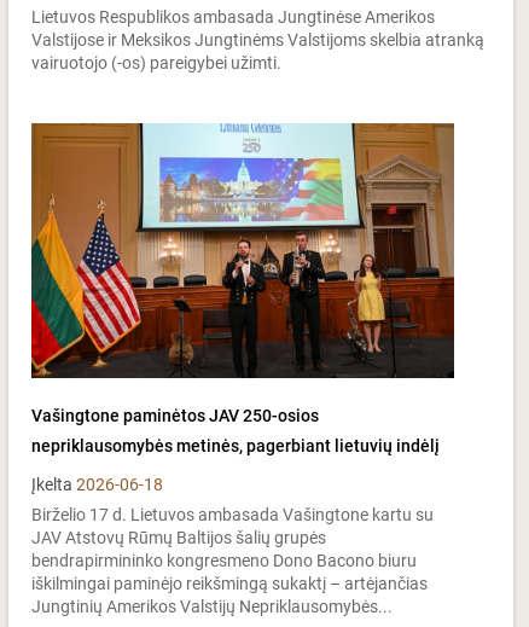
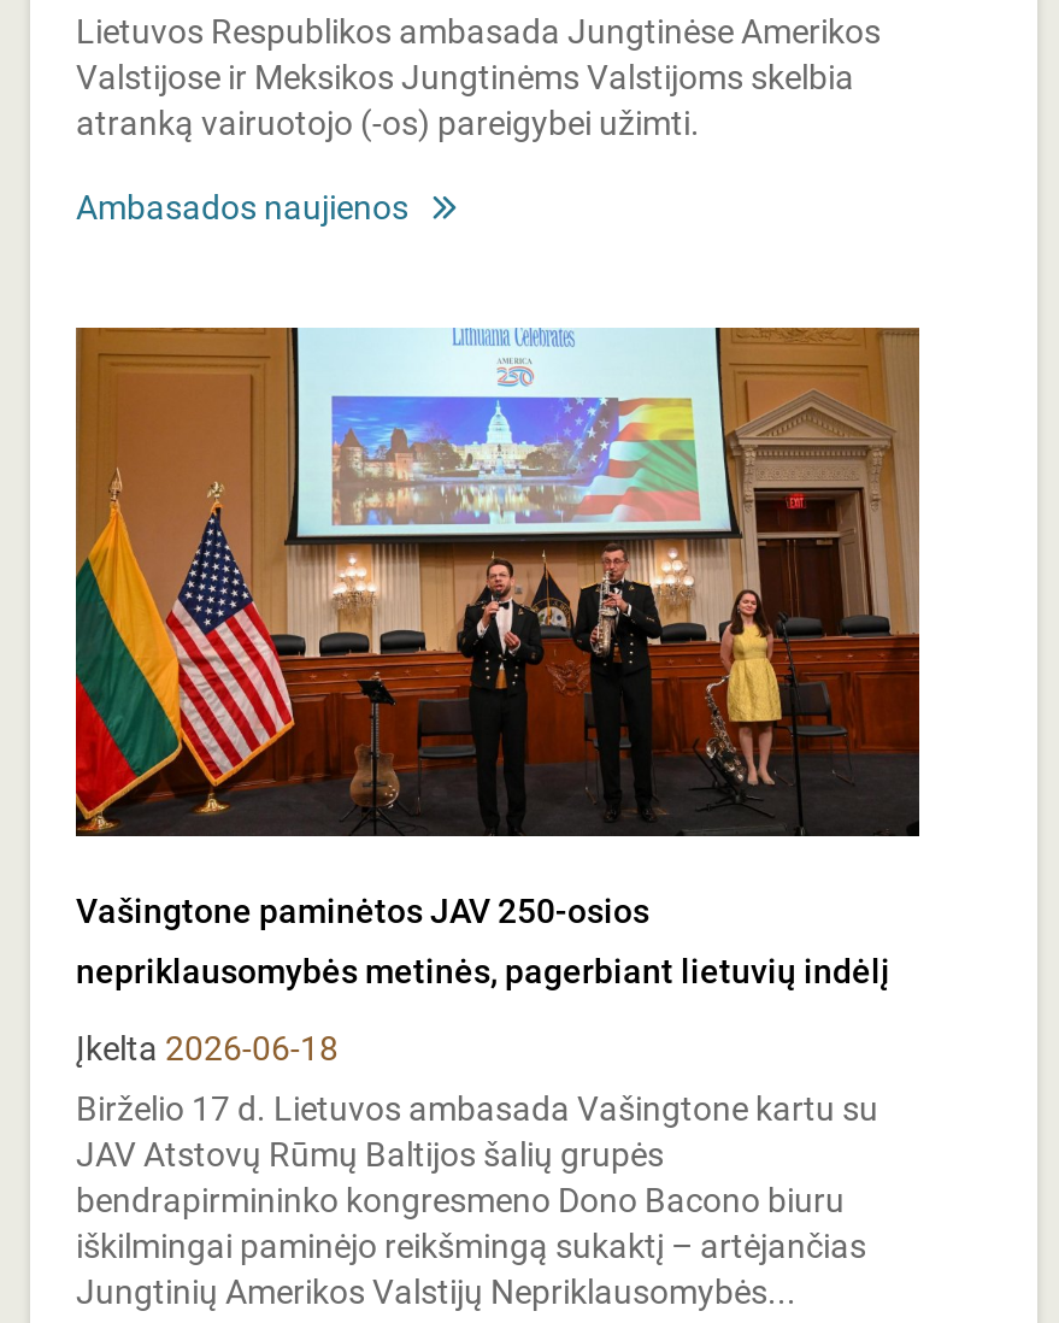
[31,30,484,72] Valstijose ir Meksikos Jungtinėms Valstijoms skelbia atranką | vairuotojo (-os) pareigybei užimti. -> [76,58,854,227] Valstijose ir Meksikos Jungtinėms Valstijoms skelbia | atranką vairuotojo (-os) pareigybei užimti. | Ambasados naujienos

